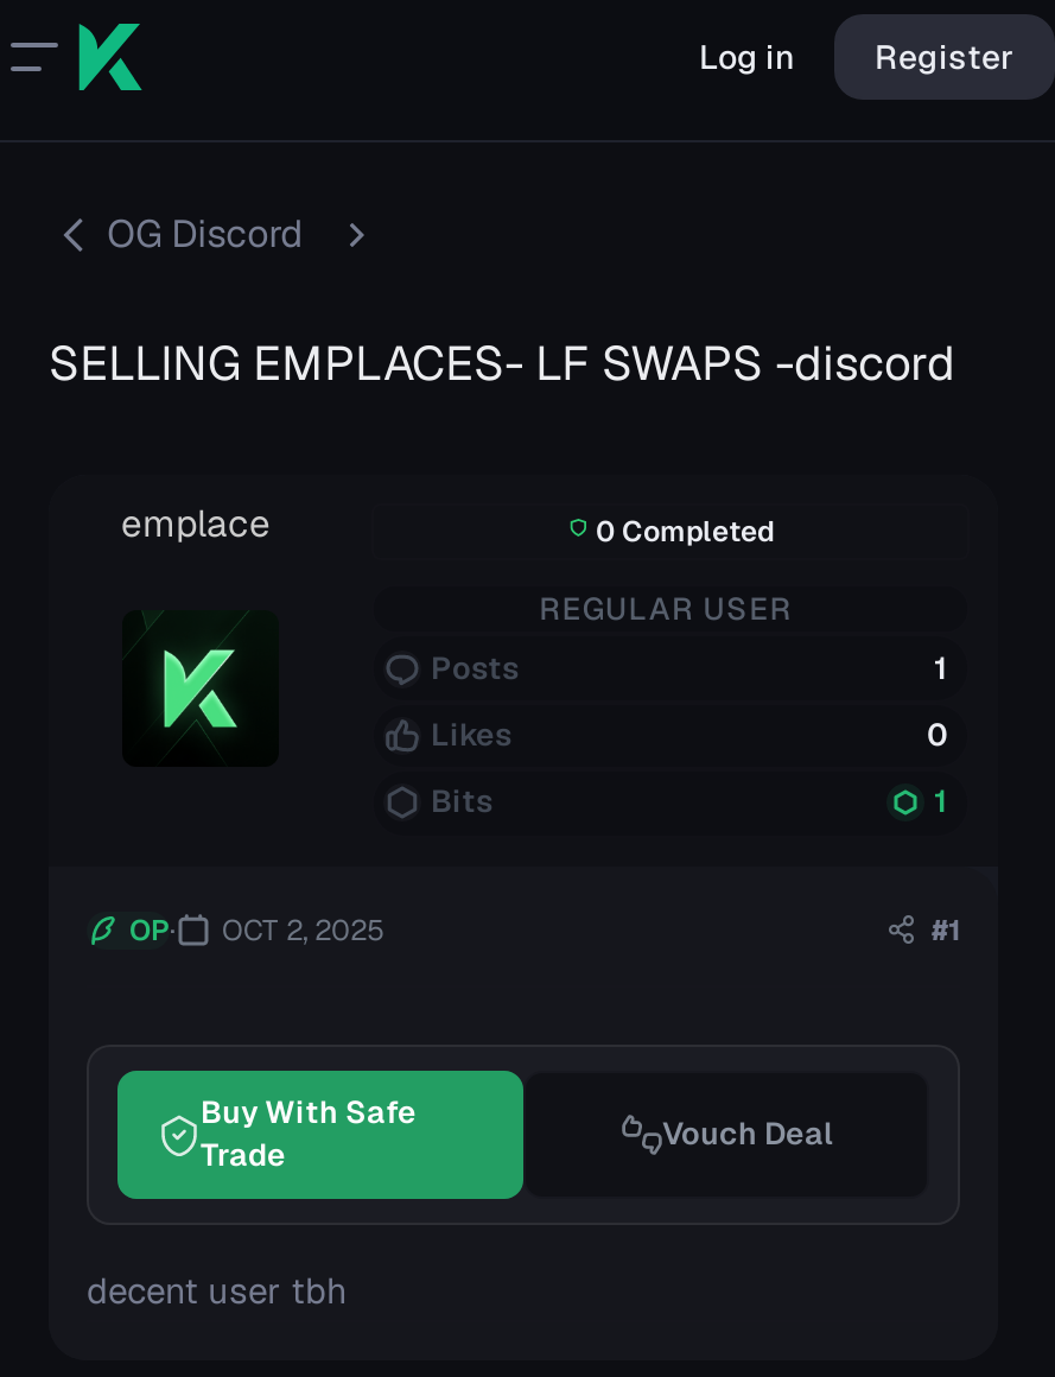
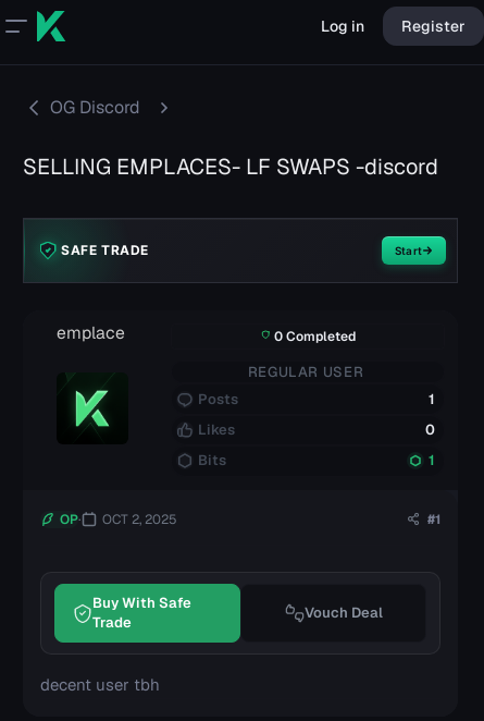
none -> [23,218,422,283] [image] | SAFE TRADE | Start

